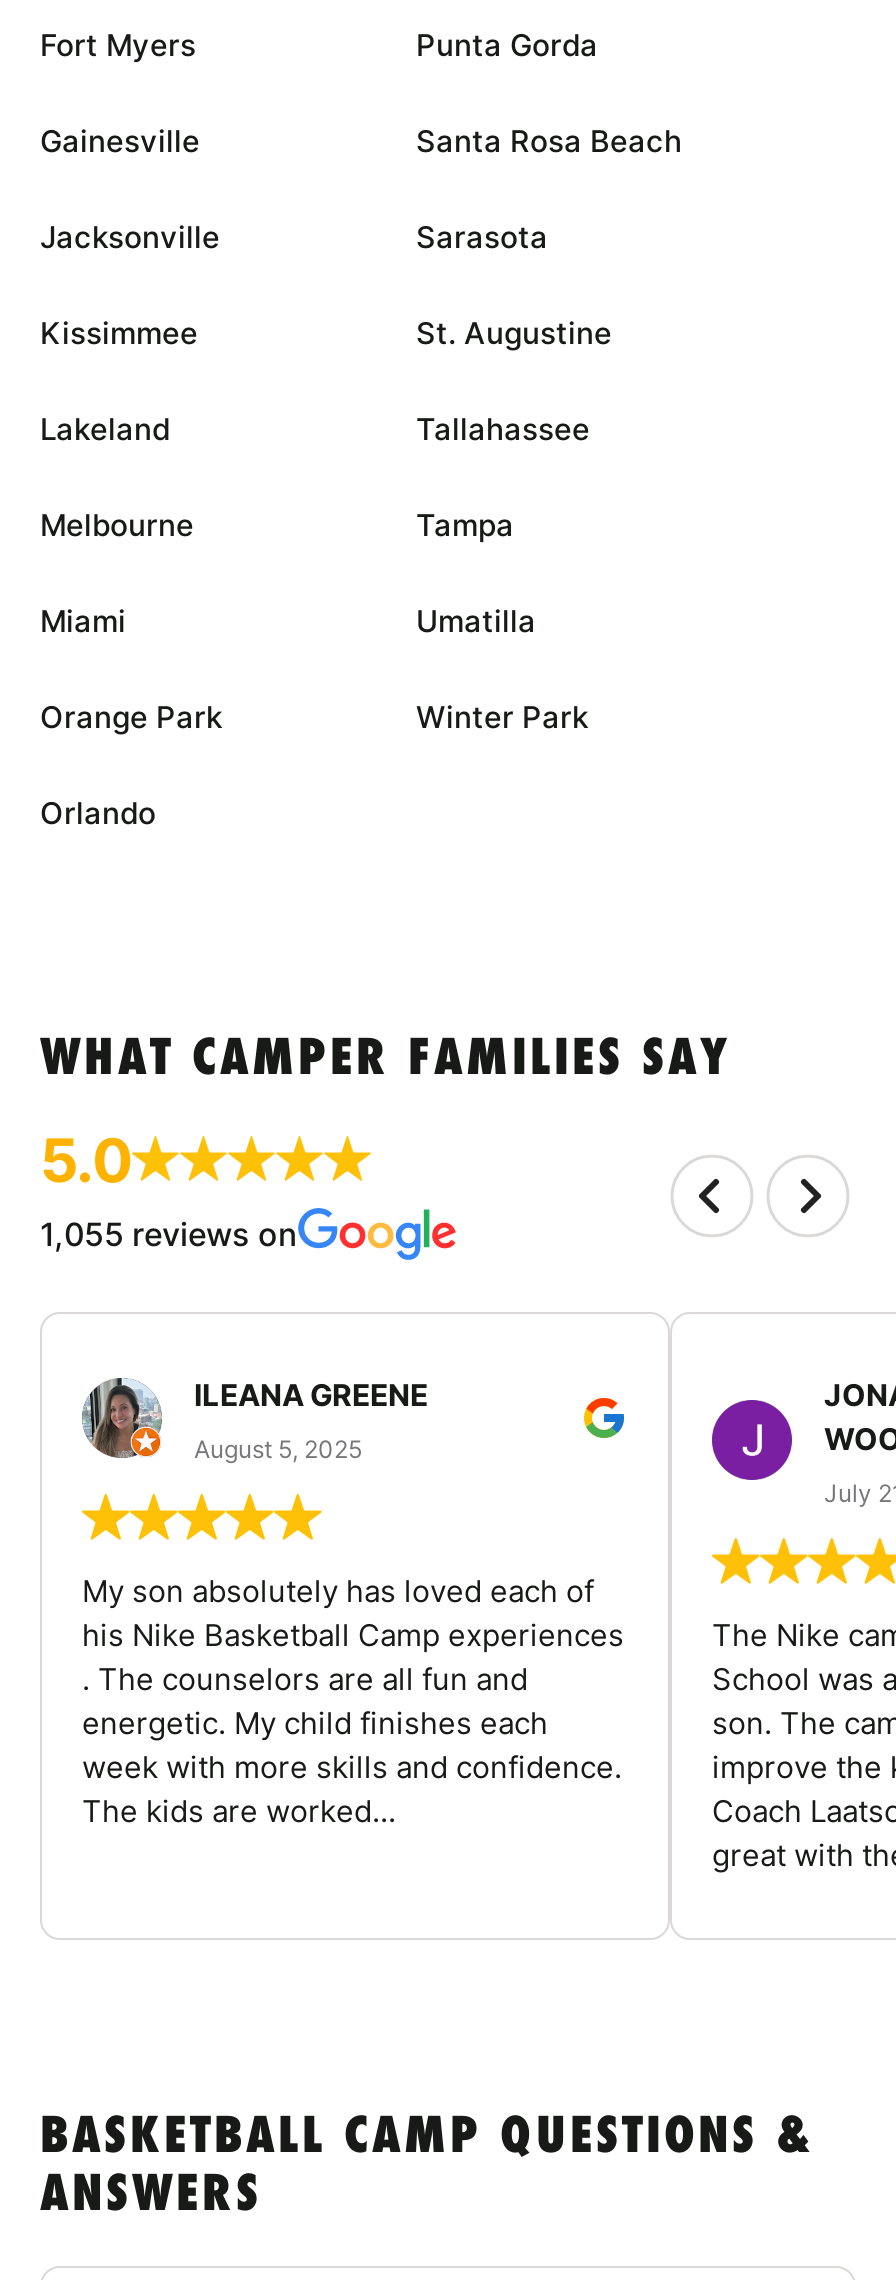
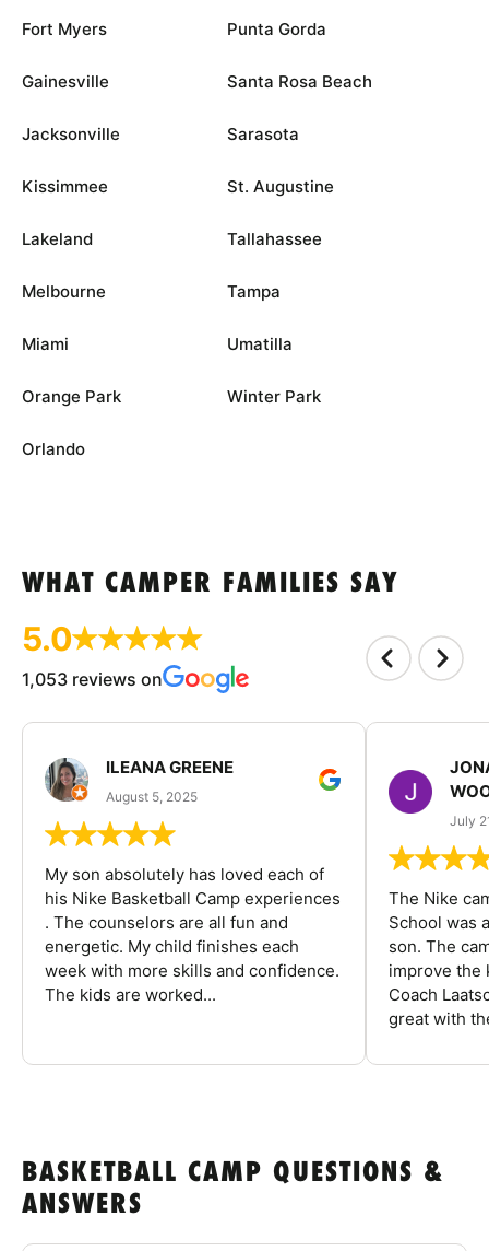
[40,1214,298,1254] 1,055 reviews on -> [22,668,163,690] 1,053 reviews on

